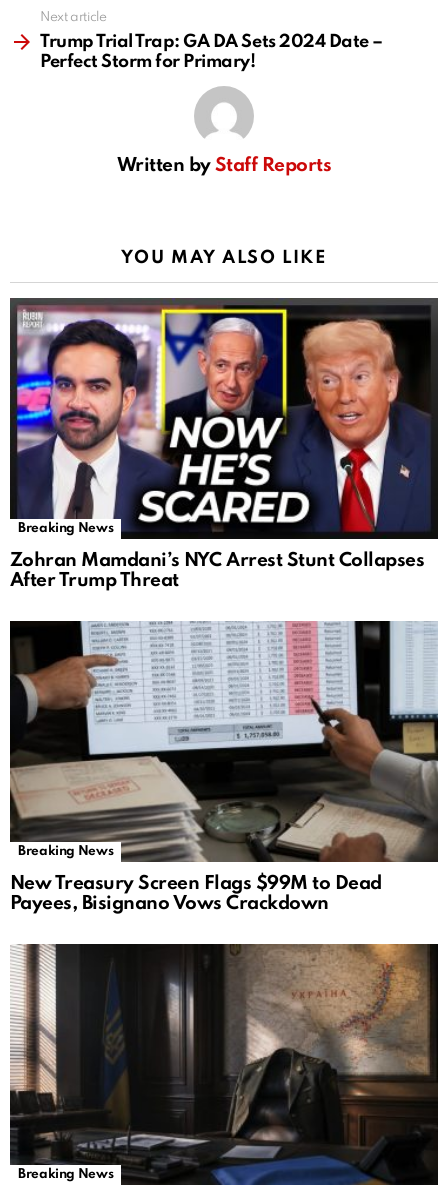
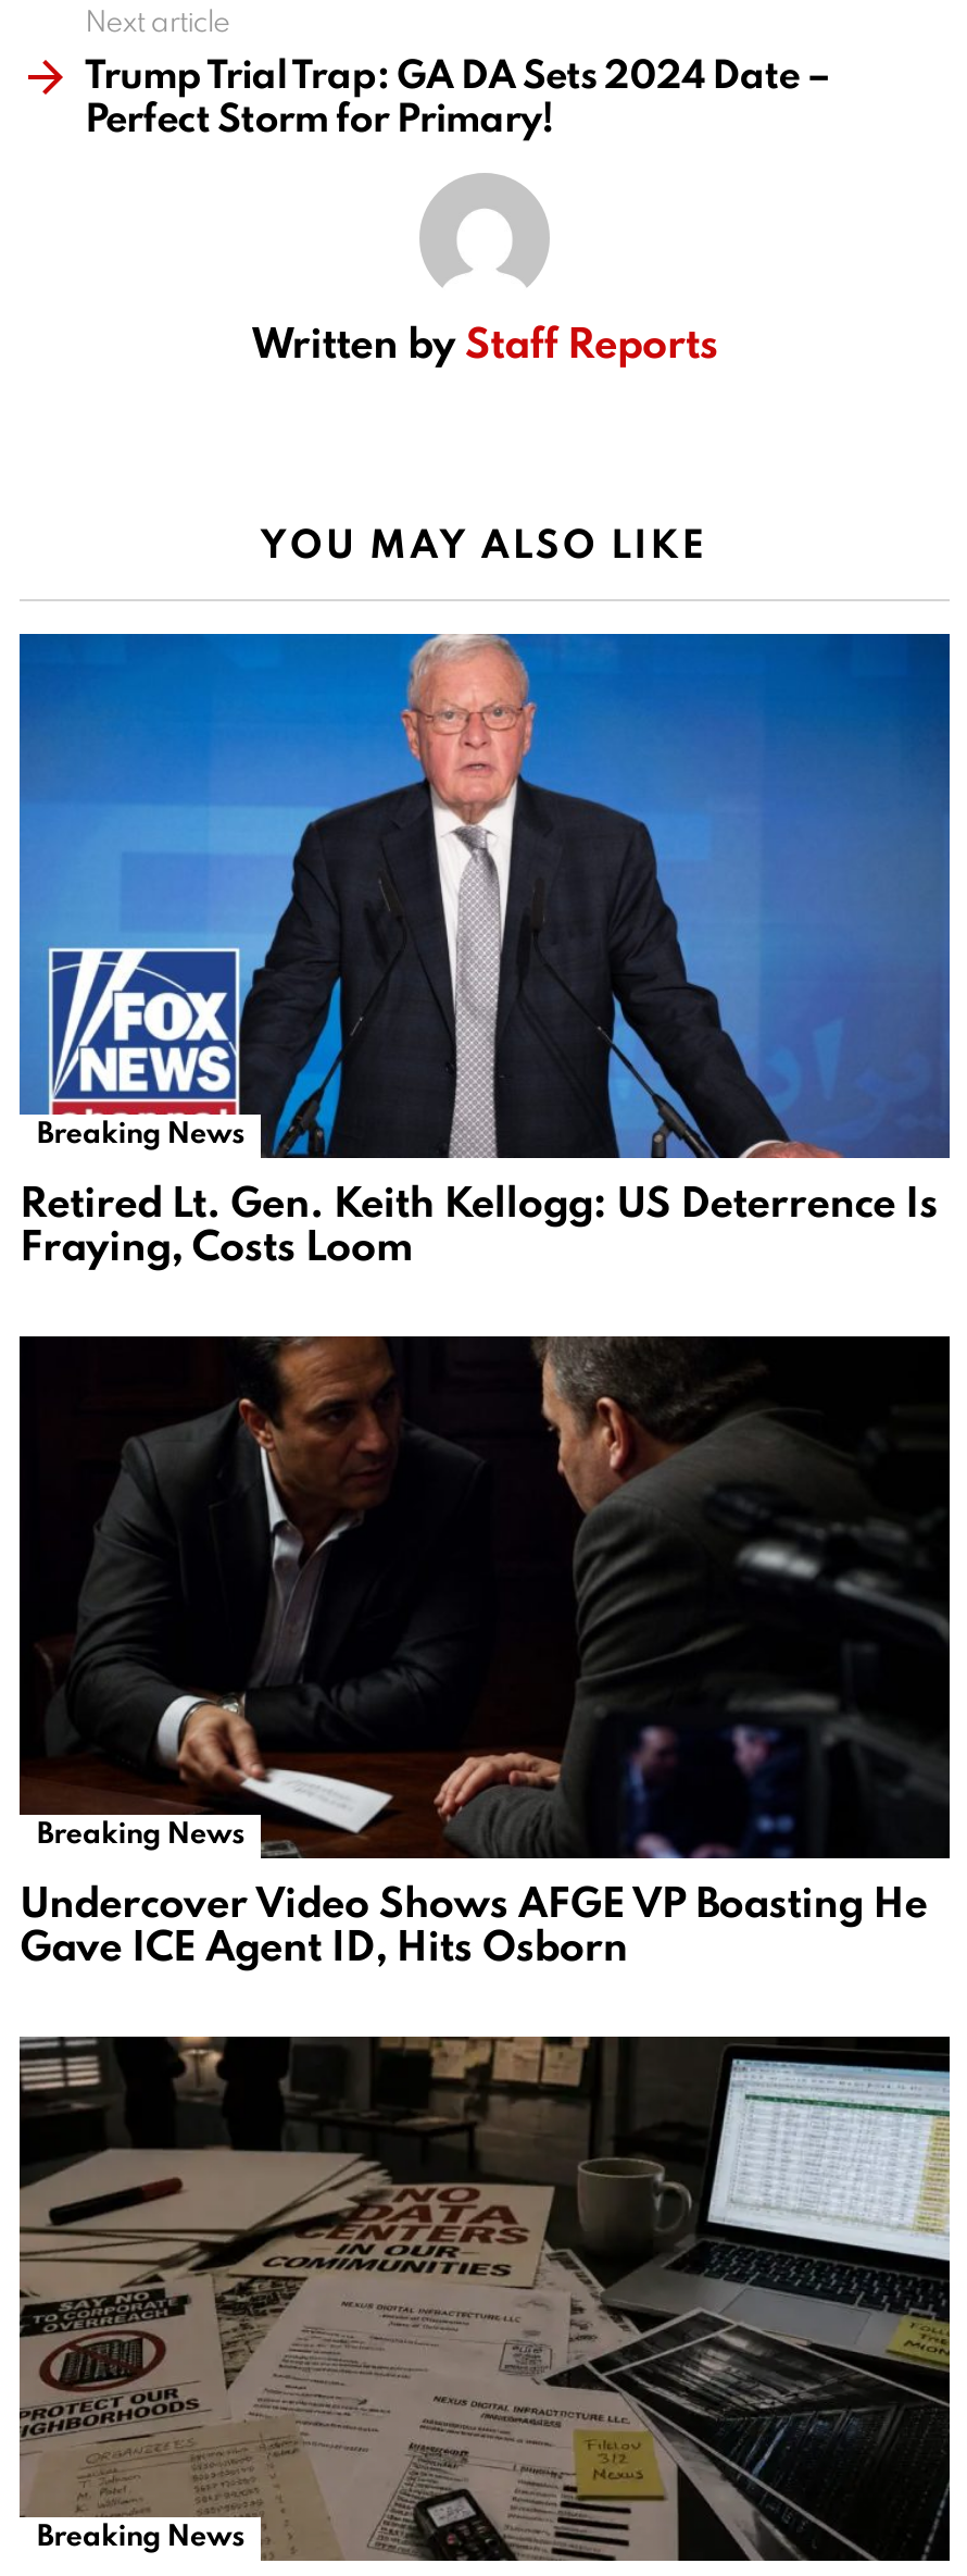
[9,297,439,590] [image] | Zohran Mamdani’s NYC Arrest Stunt Collapses | After Trump Threat -> [17,632,952,1269] [image] | Retired Lt. Gen. Keith Kellogg: US Deterrence Is | Fraying, Costs Loom
[9,621,439,913] [image] | New Treasury Screen Flags $99M to Dead | Payees, Bisignano Vows Crackdown -> [17,1334,952,1970] [image] | Undercover Video Shows AFGE VP Boasting He | Gave ICE Agent ID, Hits Osborn
[9,943,439,1186] [image] -> [17,2034,952,2563] [image]

